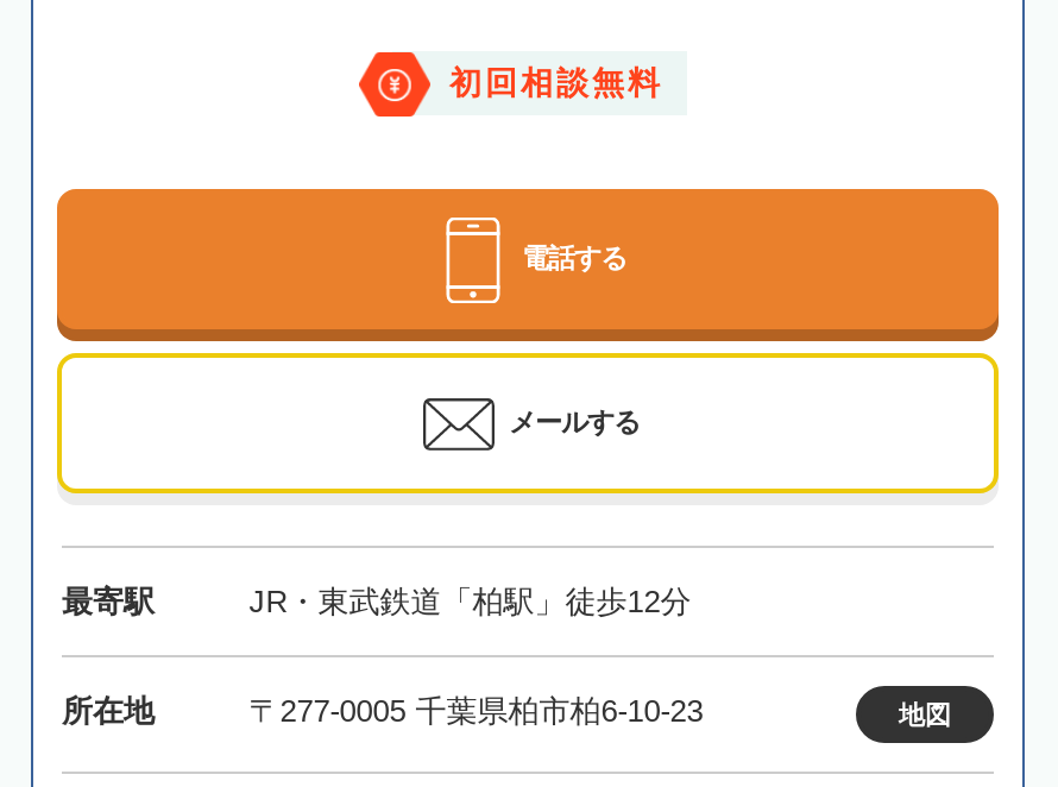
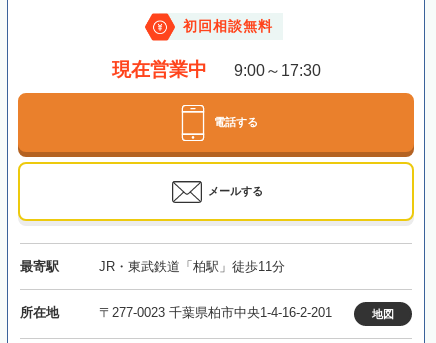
none -> [111,59,320,80] 現在営業中 | 9:00～17:30
[249,585,691,621] JR・東武鉄道「柏駅」徒歩12分 -> [99,259,285,274] JR・東武鉄道「柏駅」徒歩11分
[249,694,703,730] 〒277-0005 千葉県柏市柏6-10-23 -> [99,305,332,320] 〒277-0023 千葉県柏市中央1-4-16-2-201

